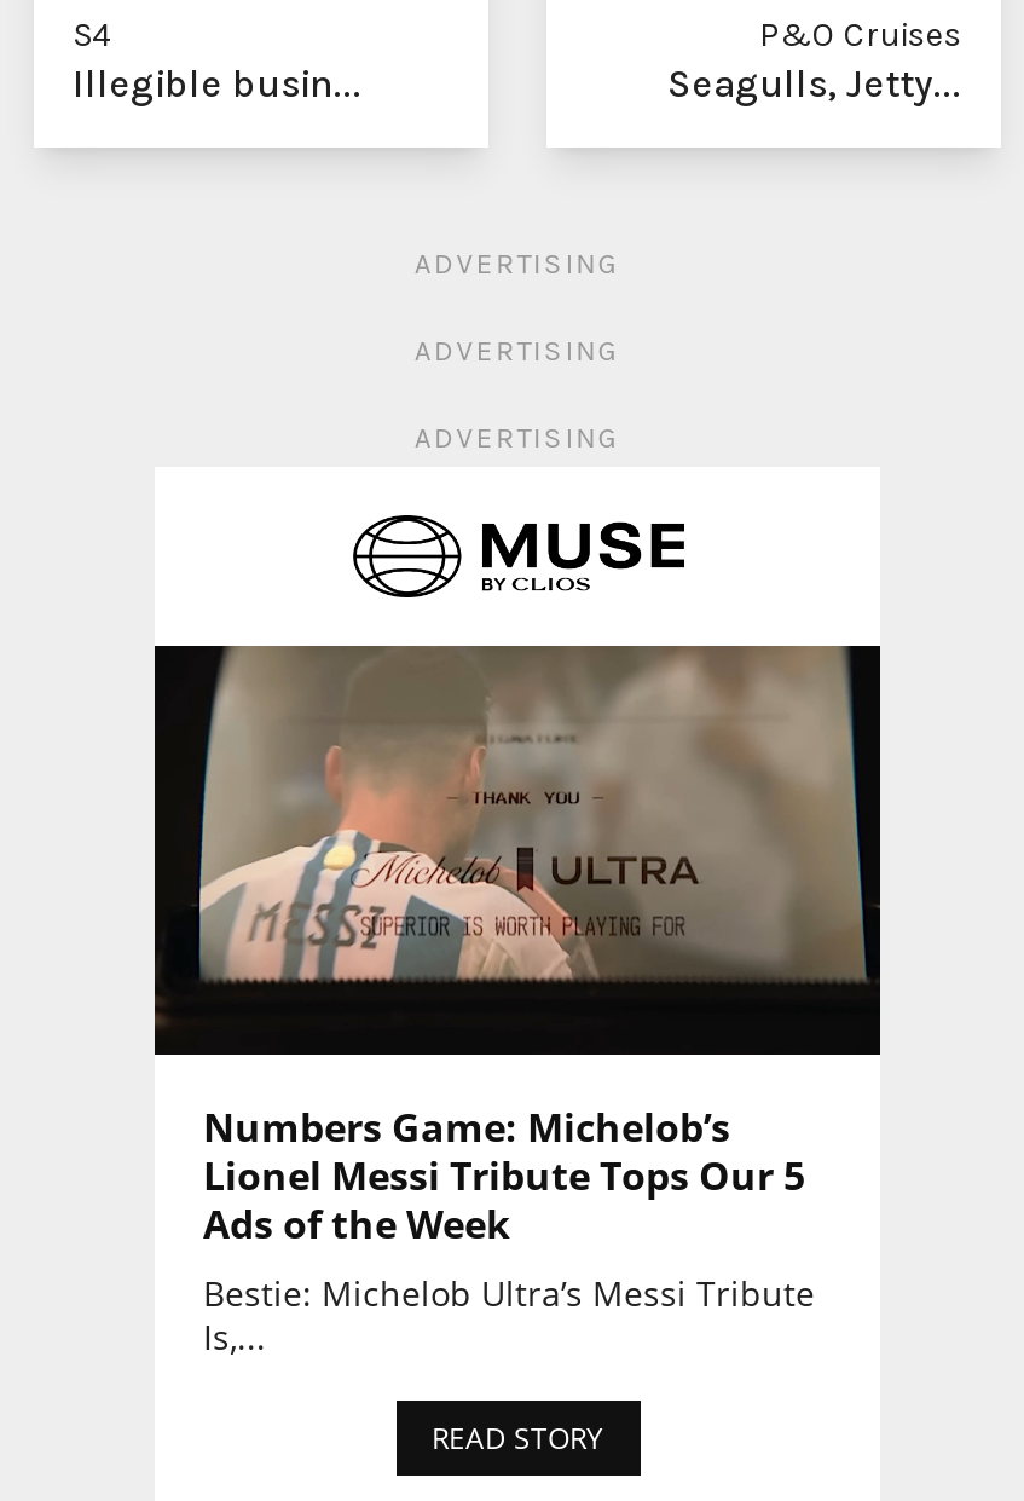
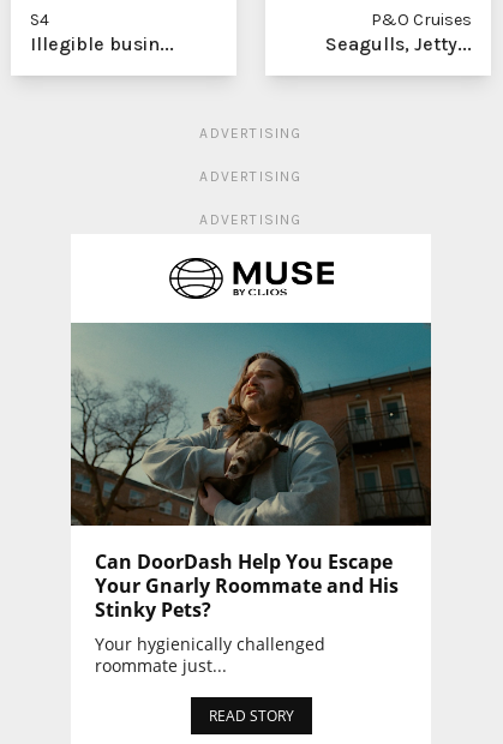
[155,643,883,1359] [image] | Numbers Game: Michelob’s | Lionel Messi Tribute Tops Our 5 | Ads of the Week | Bestie: Michelob Ultra’s Messi Tribute | Is,... -> [71,322,432,676] [image] | Can DoorDash Help You Escape | Your Gnarly Roommate and His | Stinky Pets? | Your hygienically challenged | roommate just...

